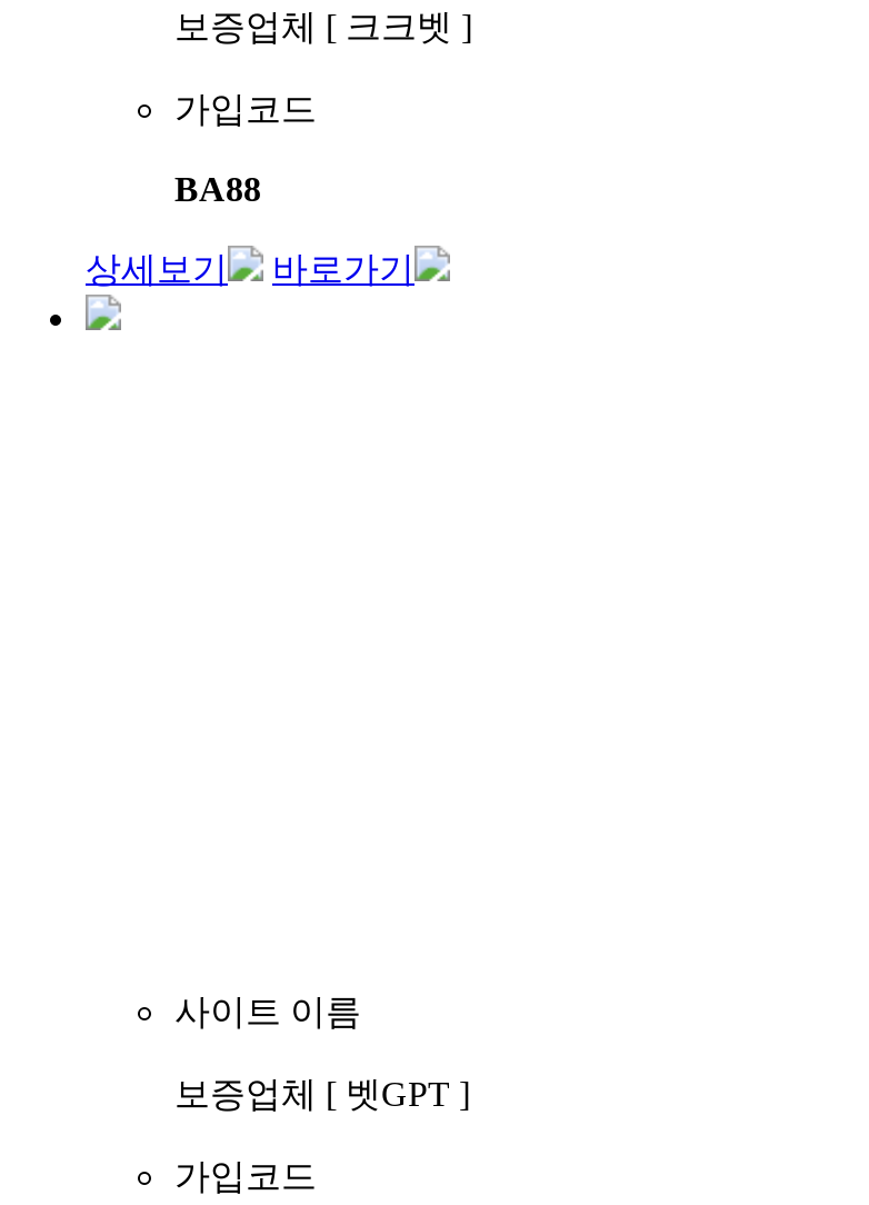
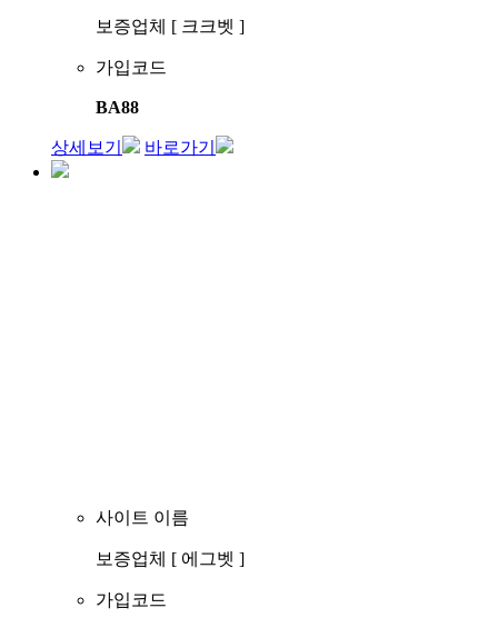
[174,1074,470,1112] 보증업체 [ 벳GPT ] -> [96,549,245,568] 보증업체 [ 에그벳 ]

